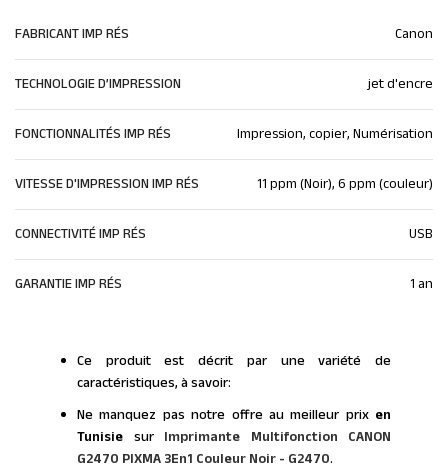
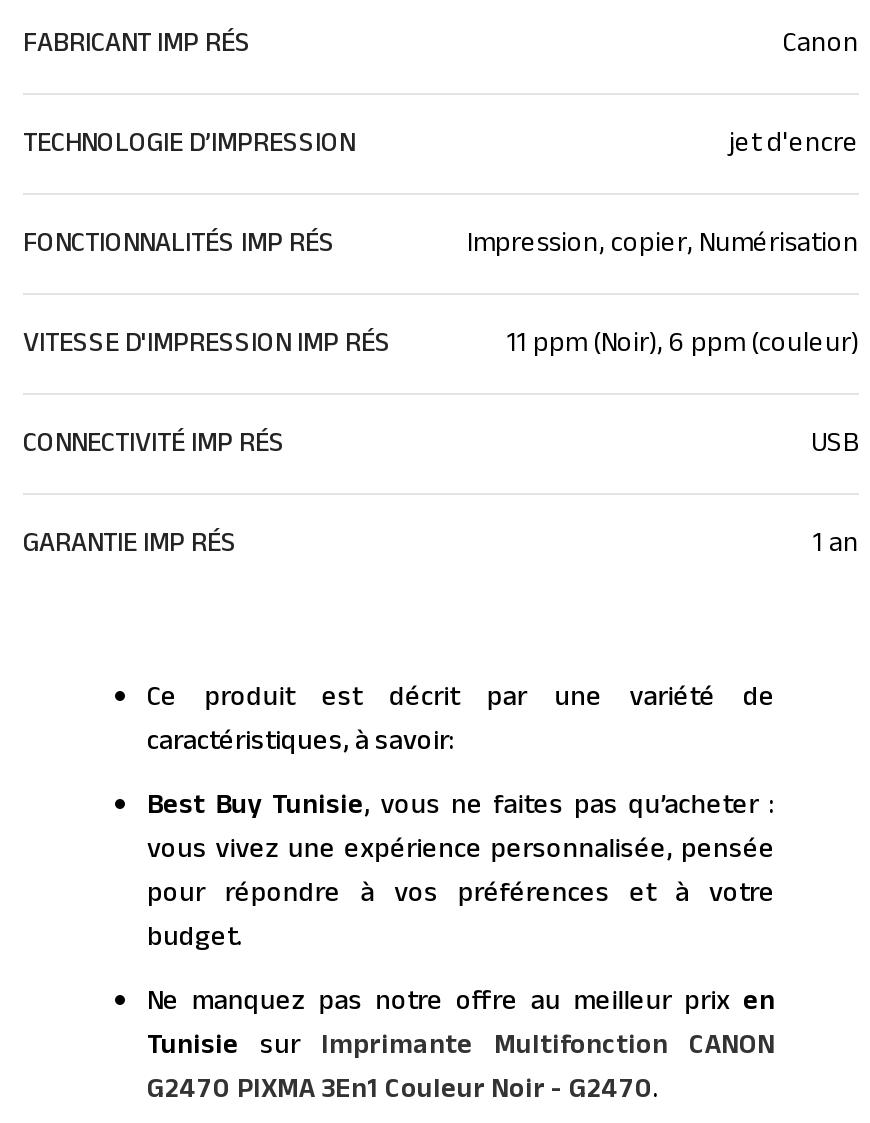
none -> [147,785,775,959] Best Buy Tunisie, vous ne faites pas qu’acheter : | vous vivez une expérience personnalisée, pensée | pour répondre à vos préférences et à votre | budget.

